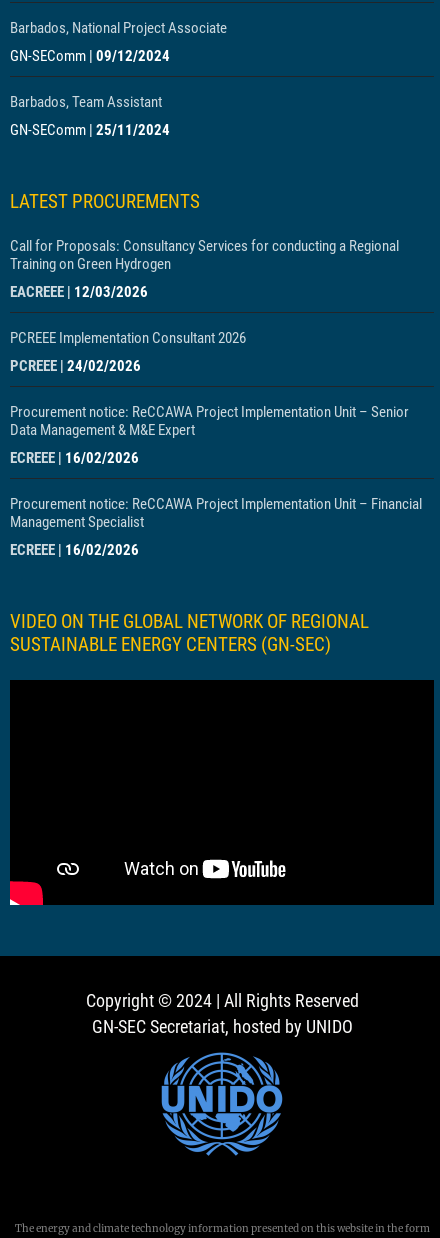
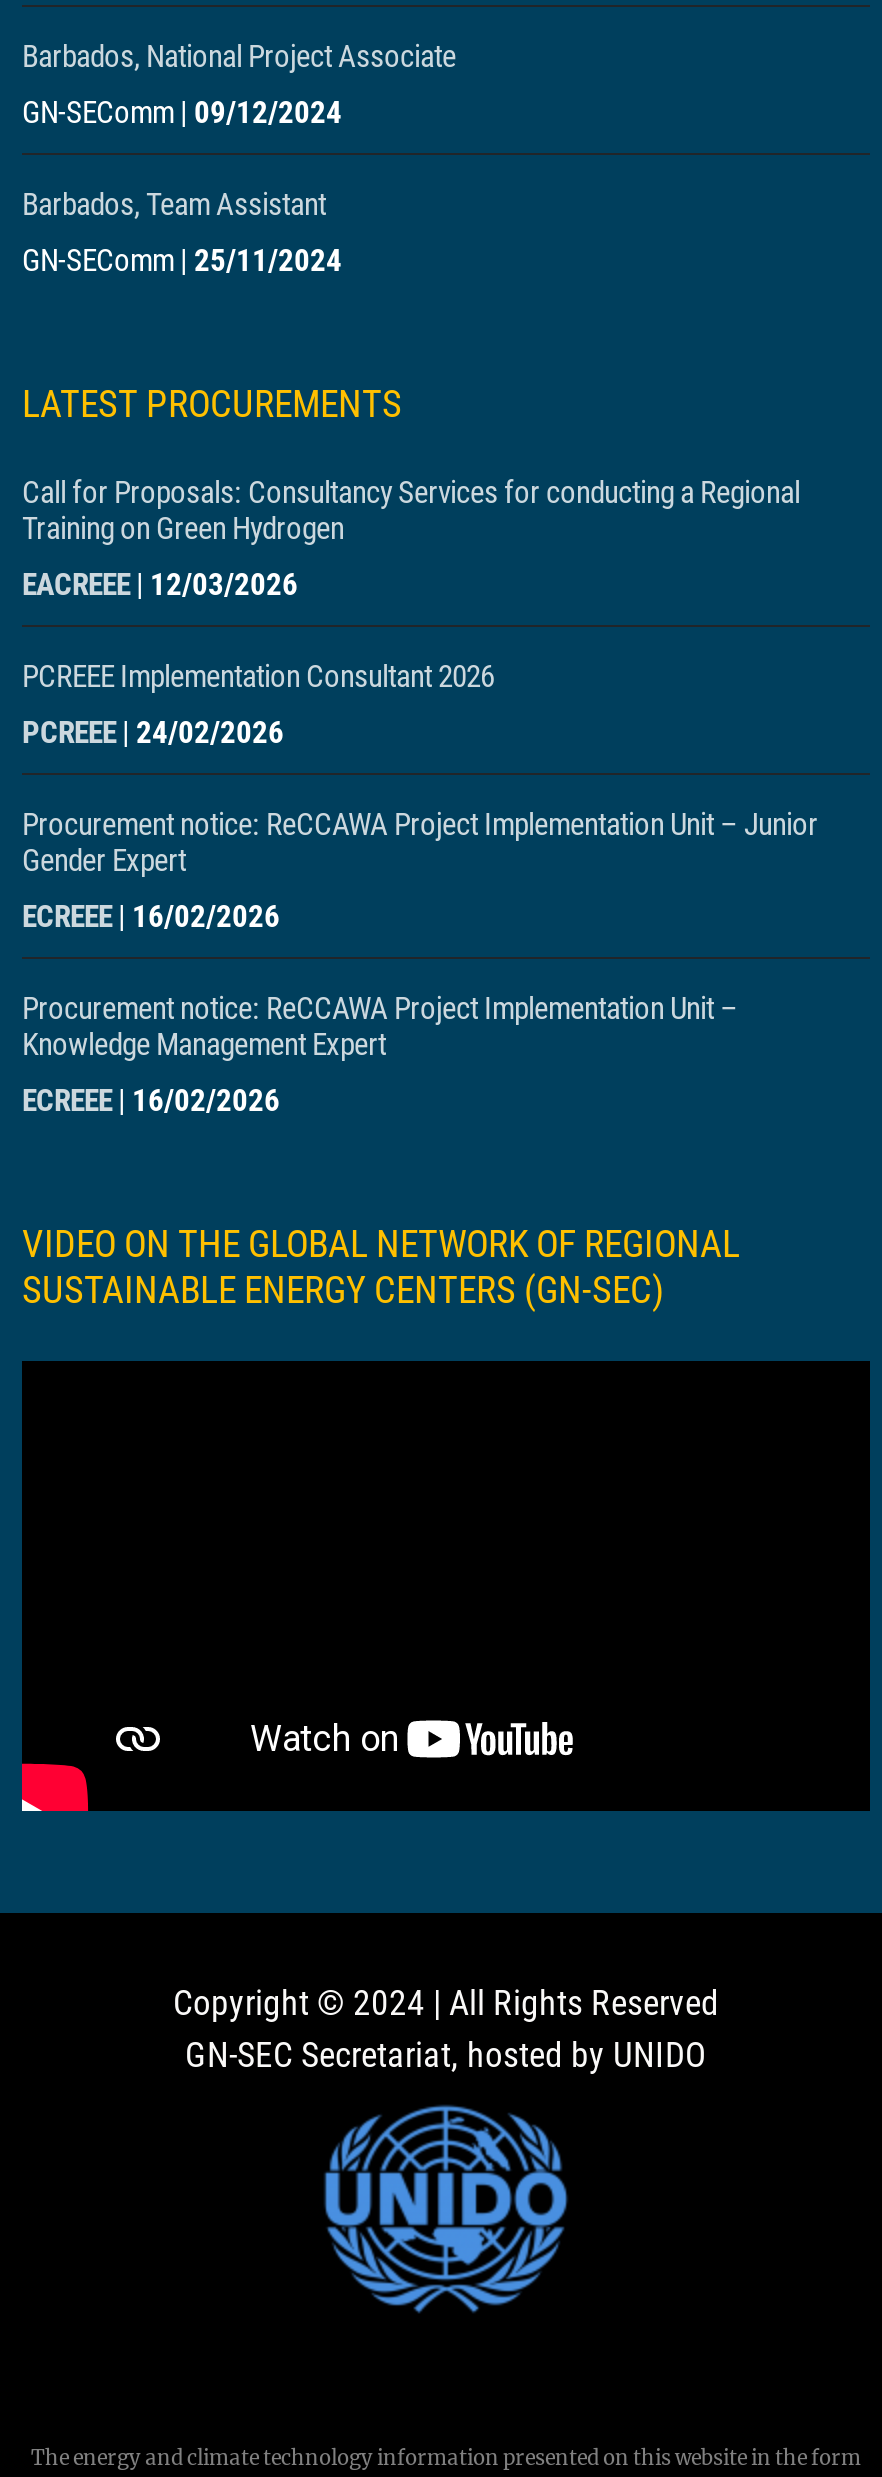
[10,402,409,438] Procurement notice: ReCCAWA Project Implementation Unit – Senior | Data Management & M&E Expert -> [22,806,818,878] Procurement notice: ReCCAWA Project Implementation Unit – Junior | Gender Expert
[10,494,422,530] Procurement notice: ReCCAWA Project Implementation Unit – Financial | Management Specialist -> [22,990,738,1062] Procurement notice: ReCCAWA Project Implementation Unit – | Knowledge Management Expert

